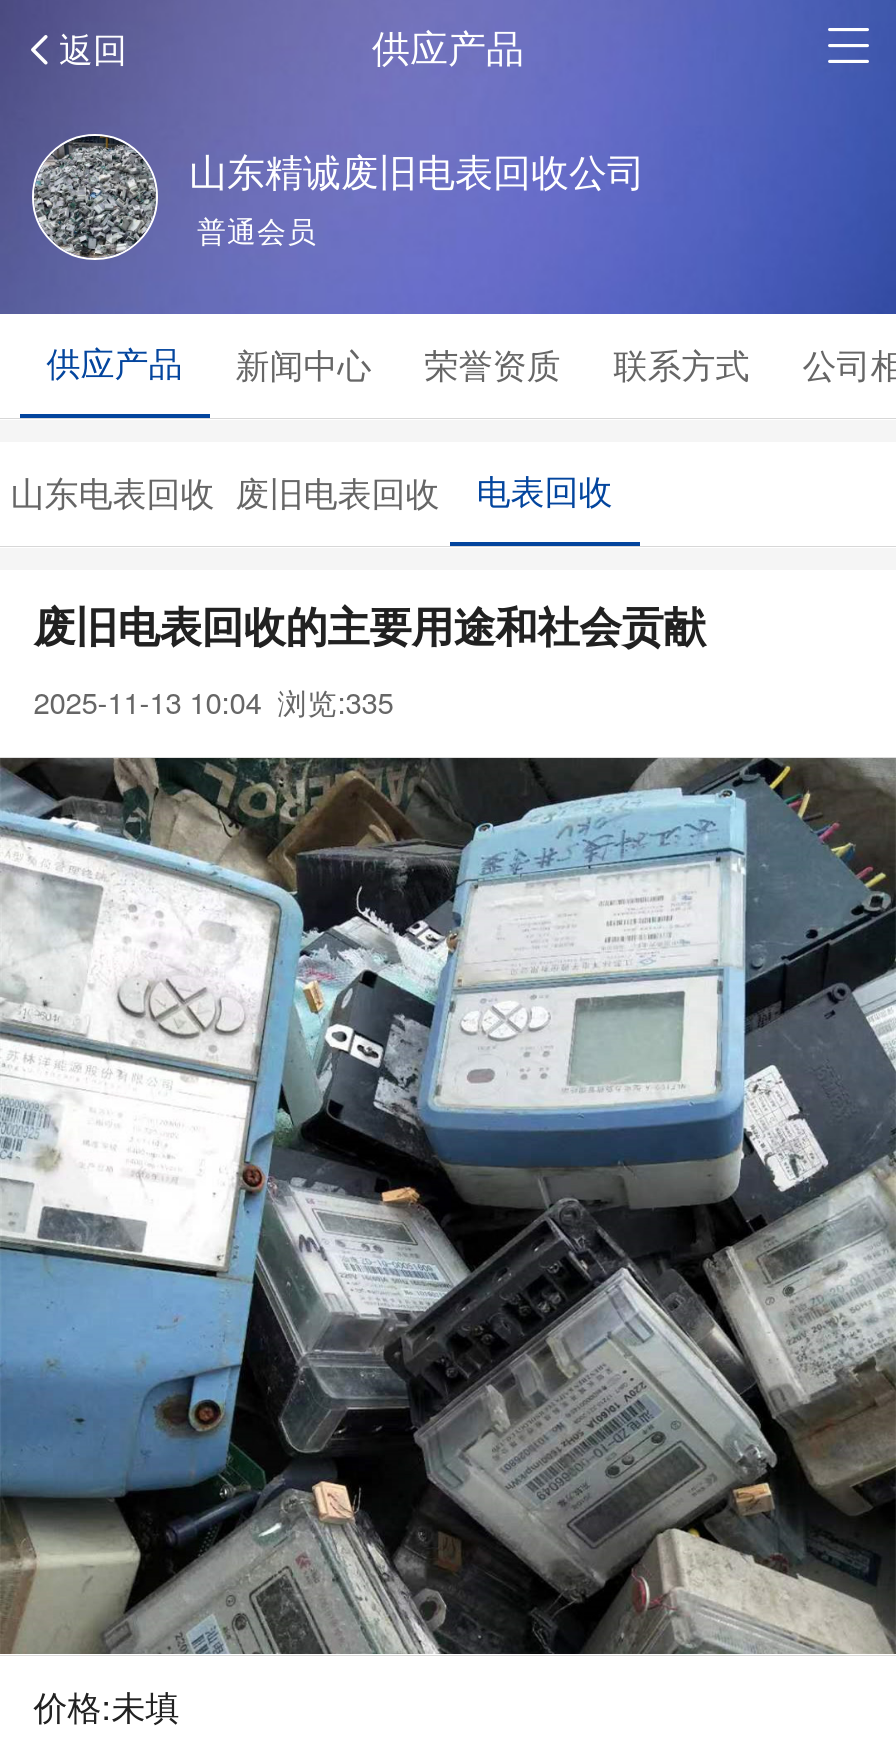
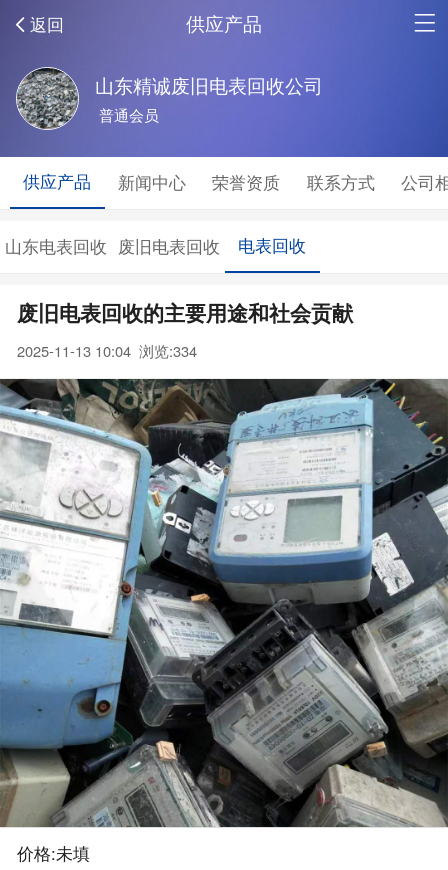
[34,680,394,722] 2025-11-13 10:04 浏览:335 -> [17,340,197,361] 2025-11-13 10:04 浏览:334

